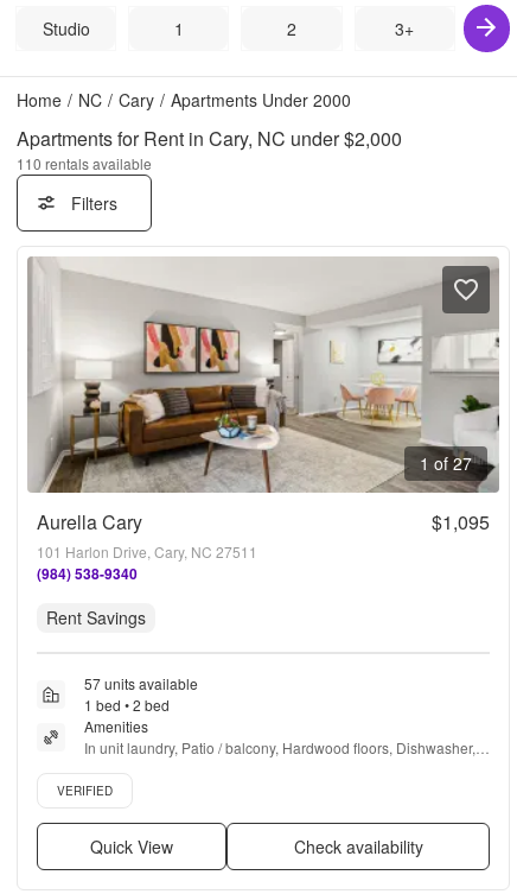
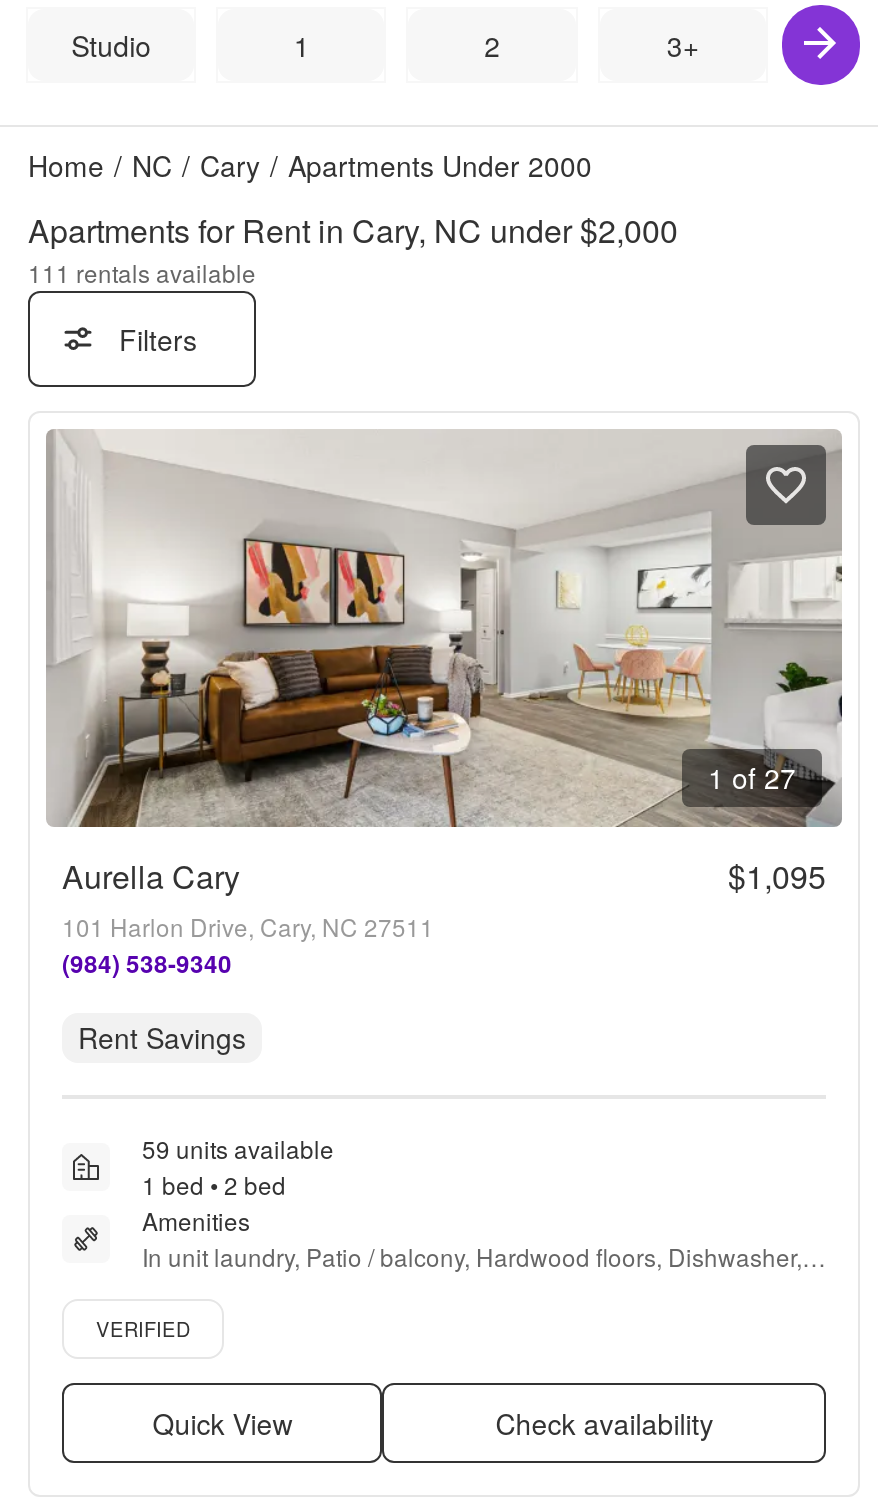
[17,153,152,173] 110 rentals available -> [28,255,256,289] 111 rentals available
[84,673,198,693] 57 units available -> [142,1131,334,1165] 59 units available

